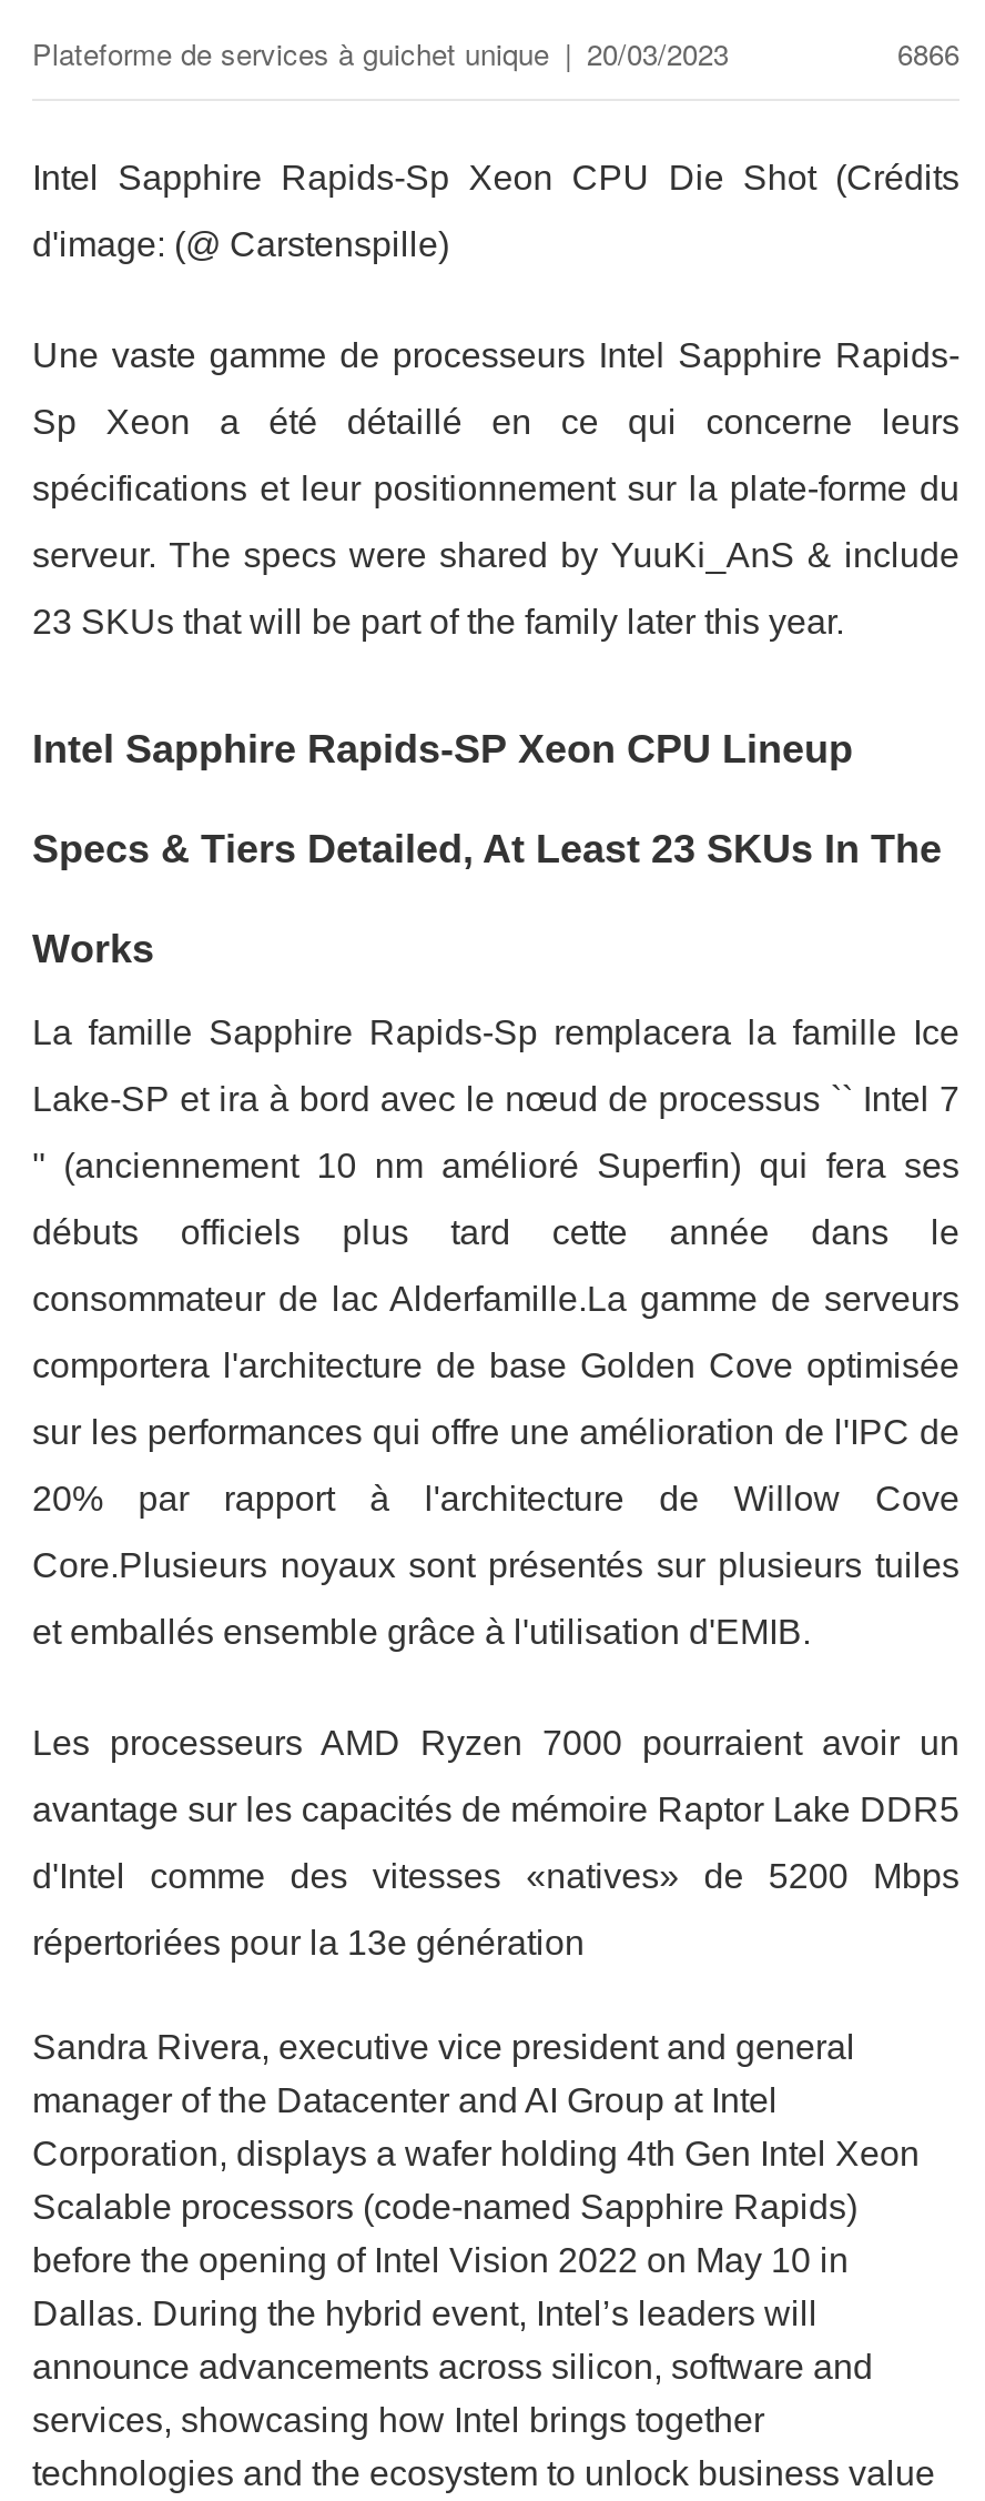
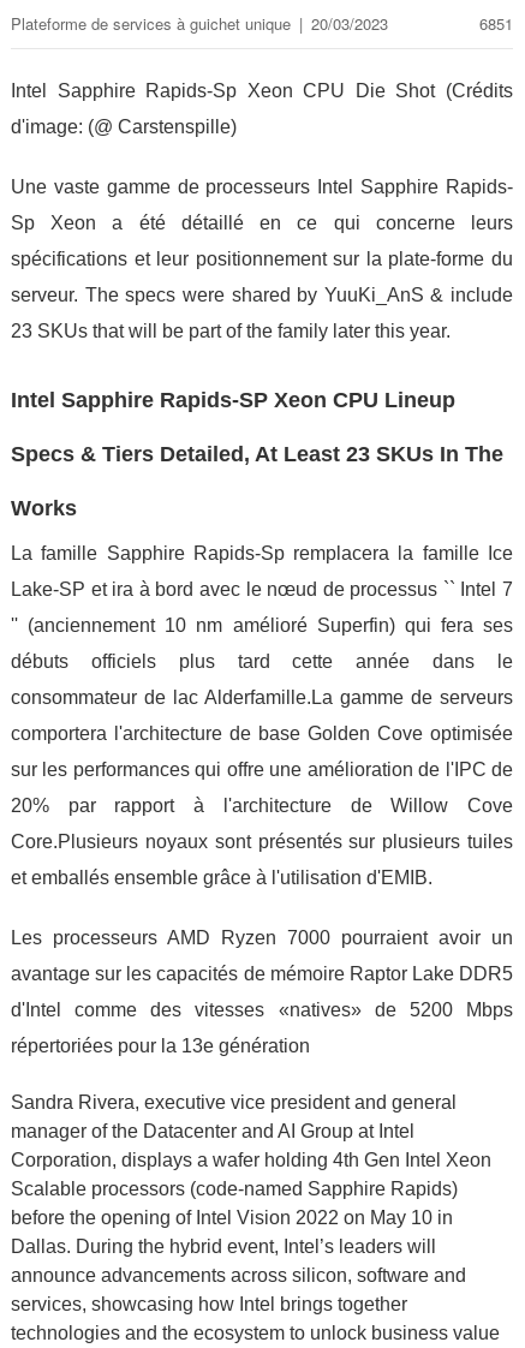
[897,32,959,74] 6866 -> [479,12,513,35] 6851

